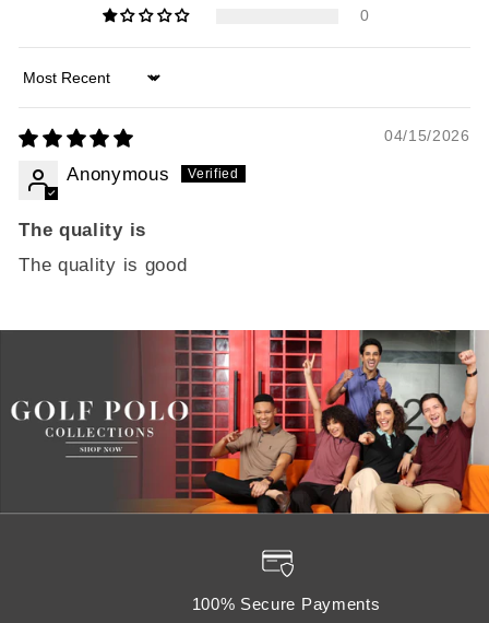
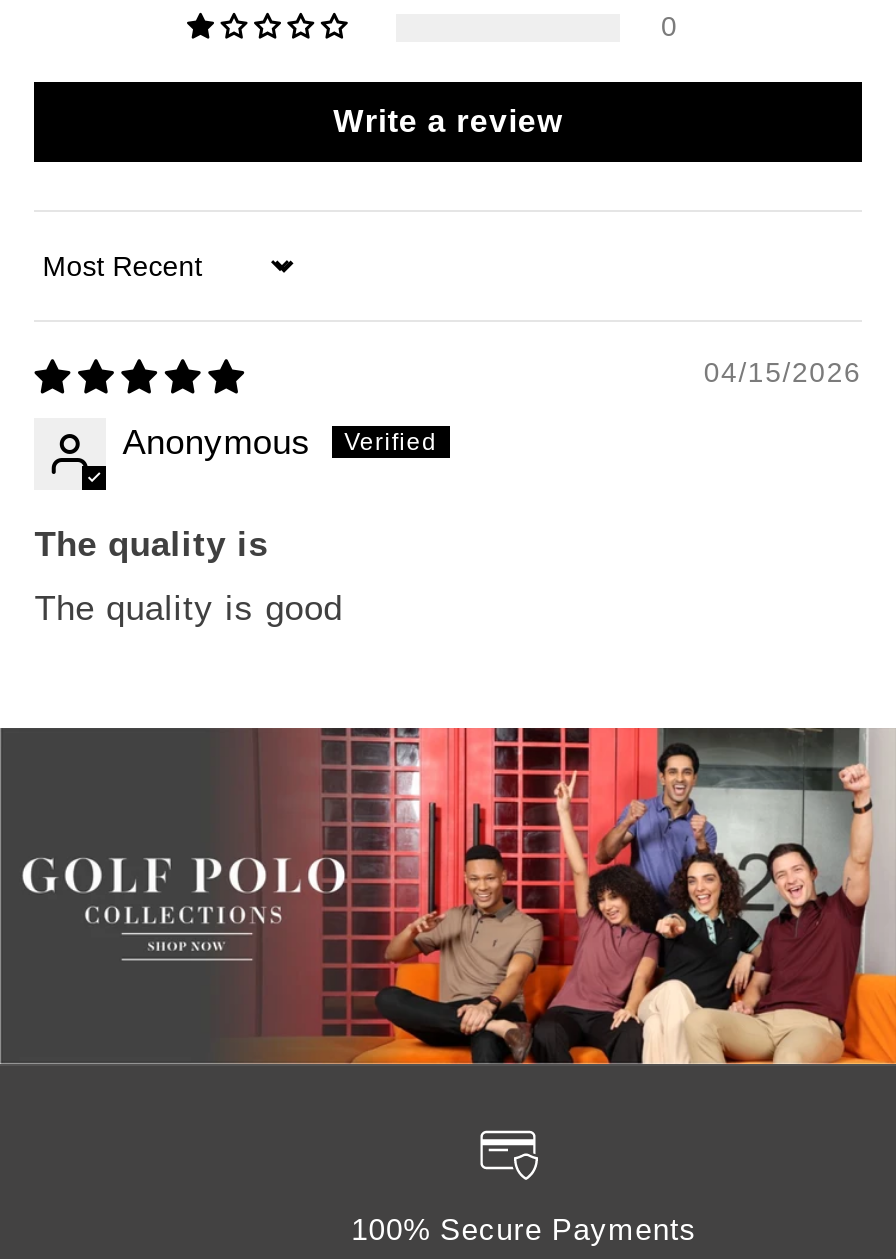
none -> [333,104,563,138] Write a review

